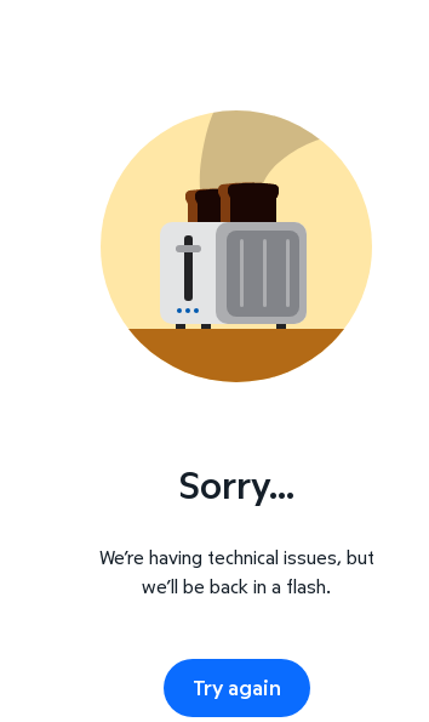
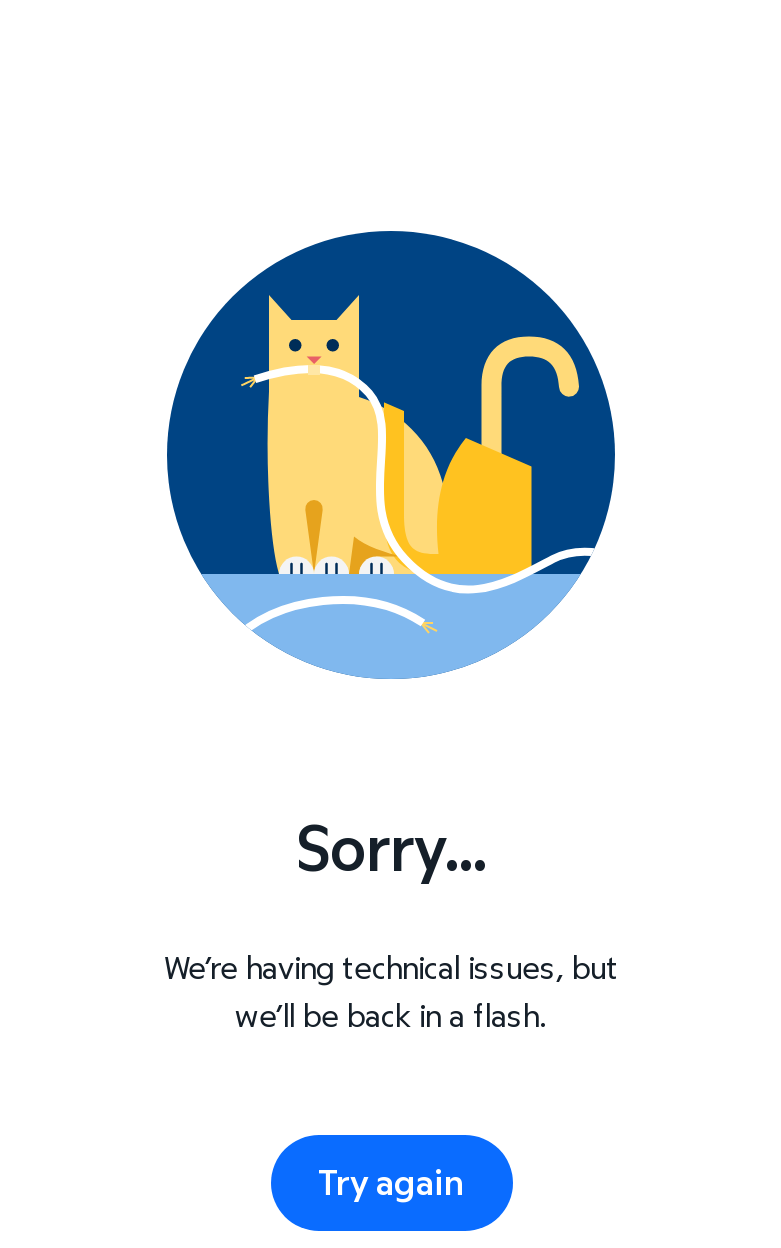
[101,110,372,383] [image] -> [165,229,617,681] [image]

